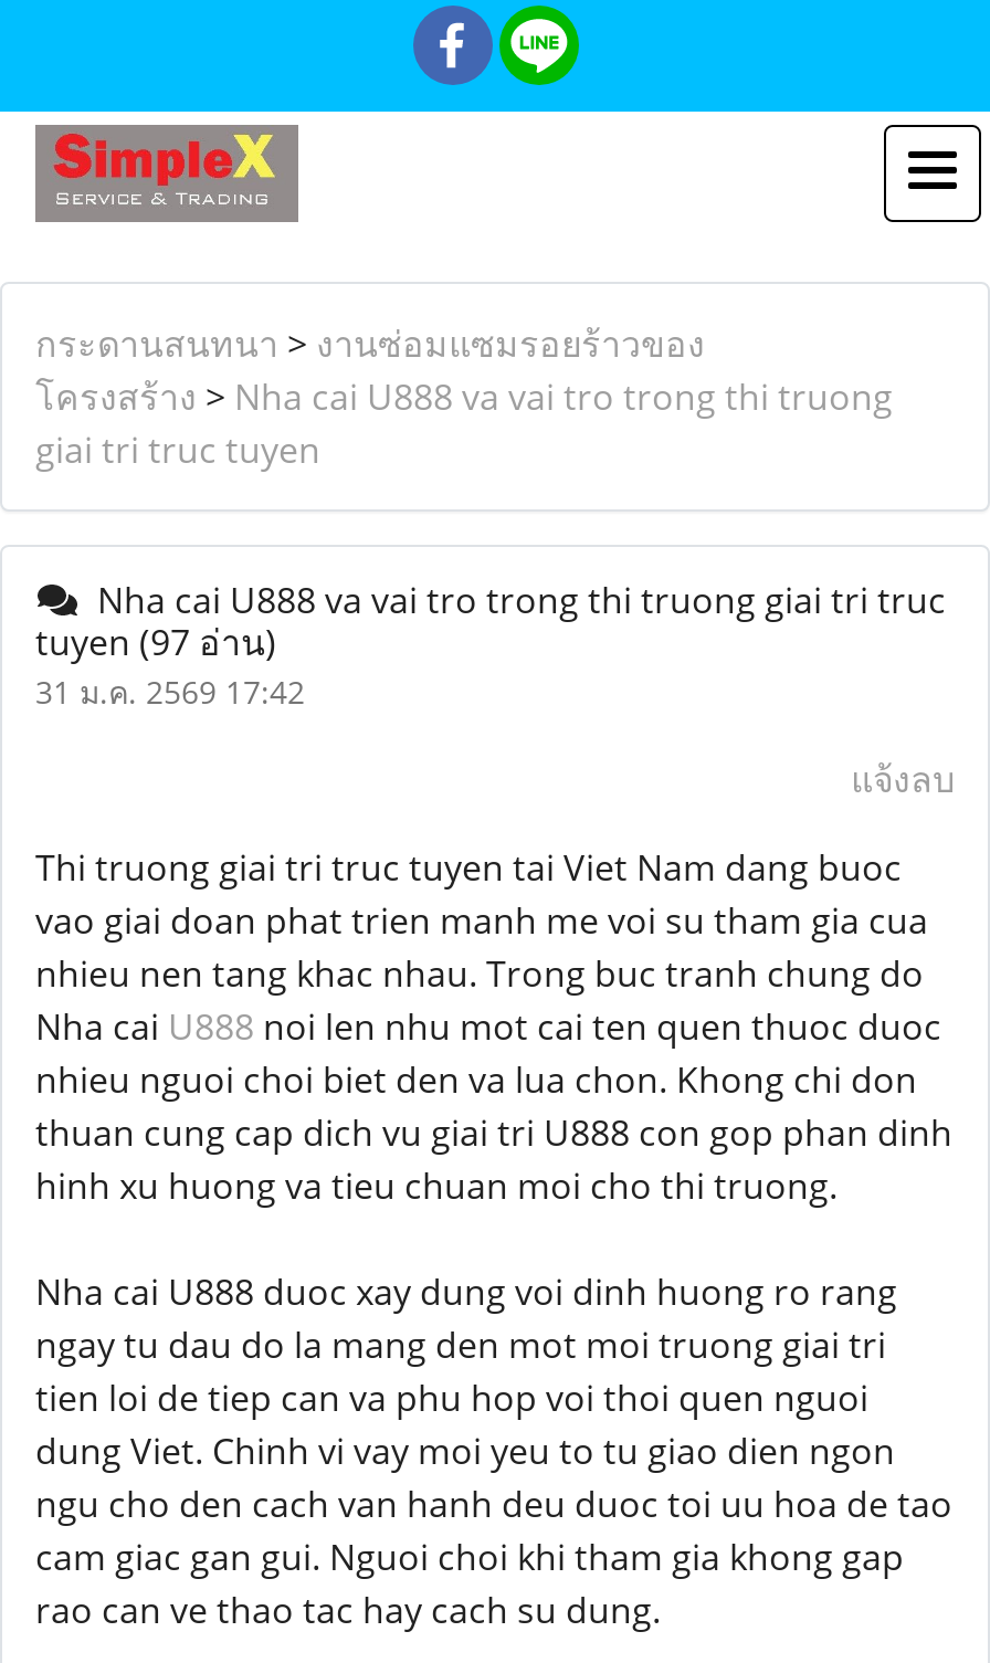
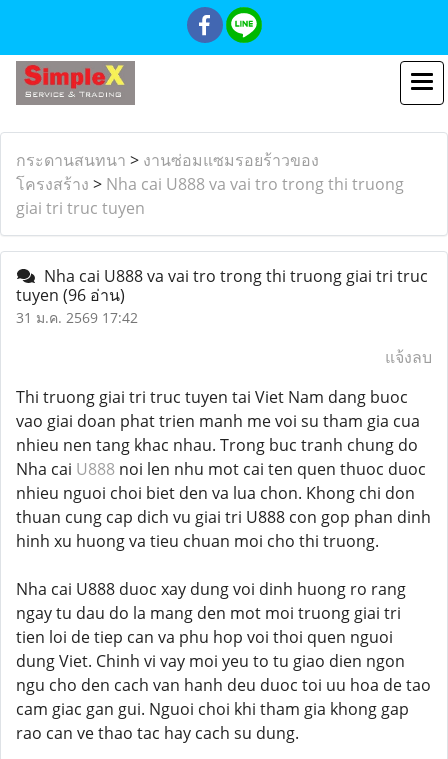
[35,618,276,666] tuyen (97 อ่าน) -> [16,284,125,306] tuyen (96 อ่าน)

